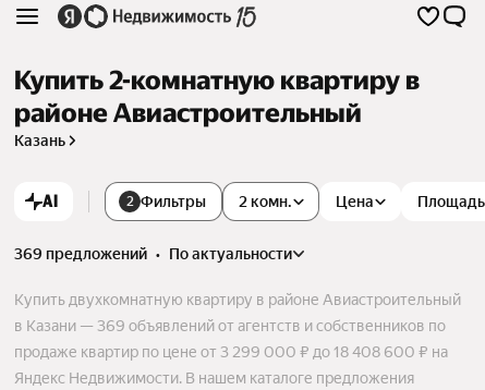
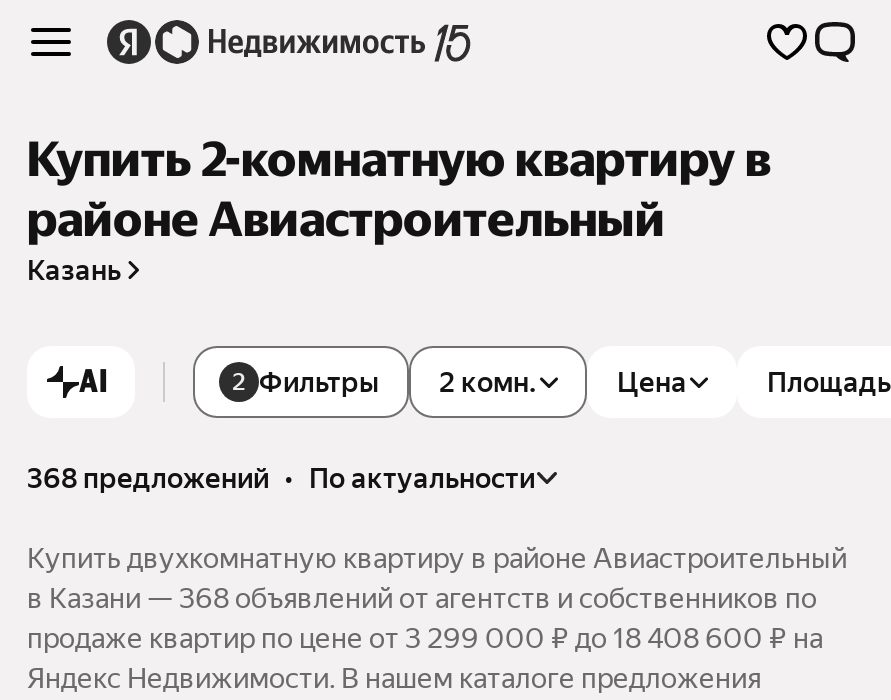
[14,245,292,262] 369 предложений • по актуальности -> [27,462,535,494] 368 предложений • по актуальности
[14,317,446,334] в Казани — 369 объявлений от агентств и собственников по -> [27,582,817,614] в Казани — 368 объявлений от агентств и собственников по

